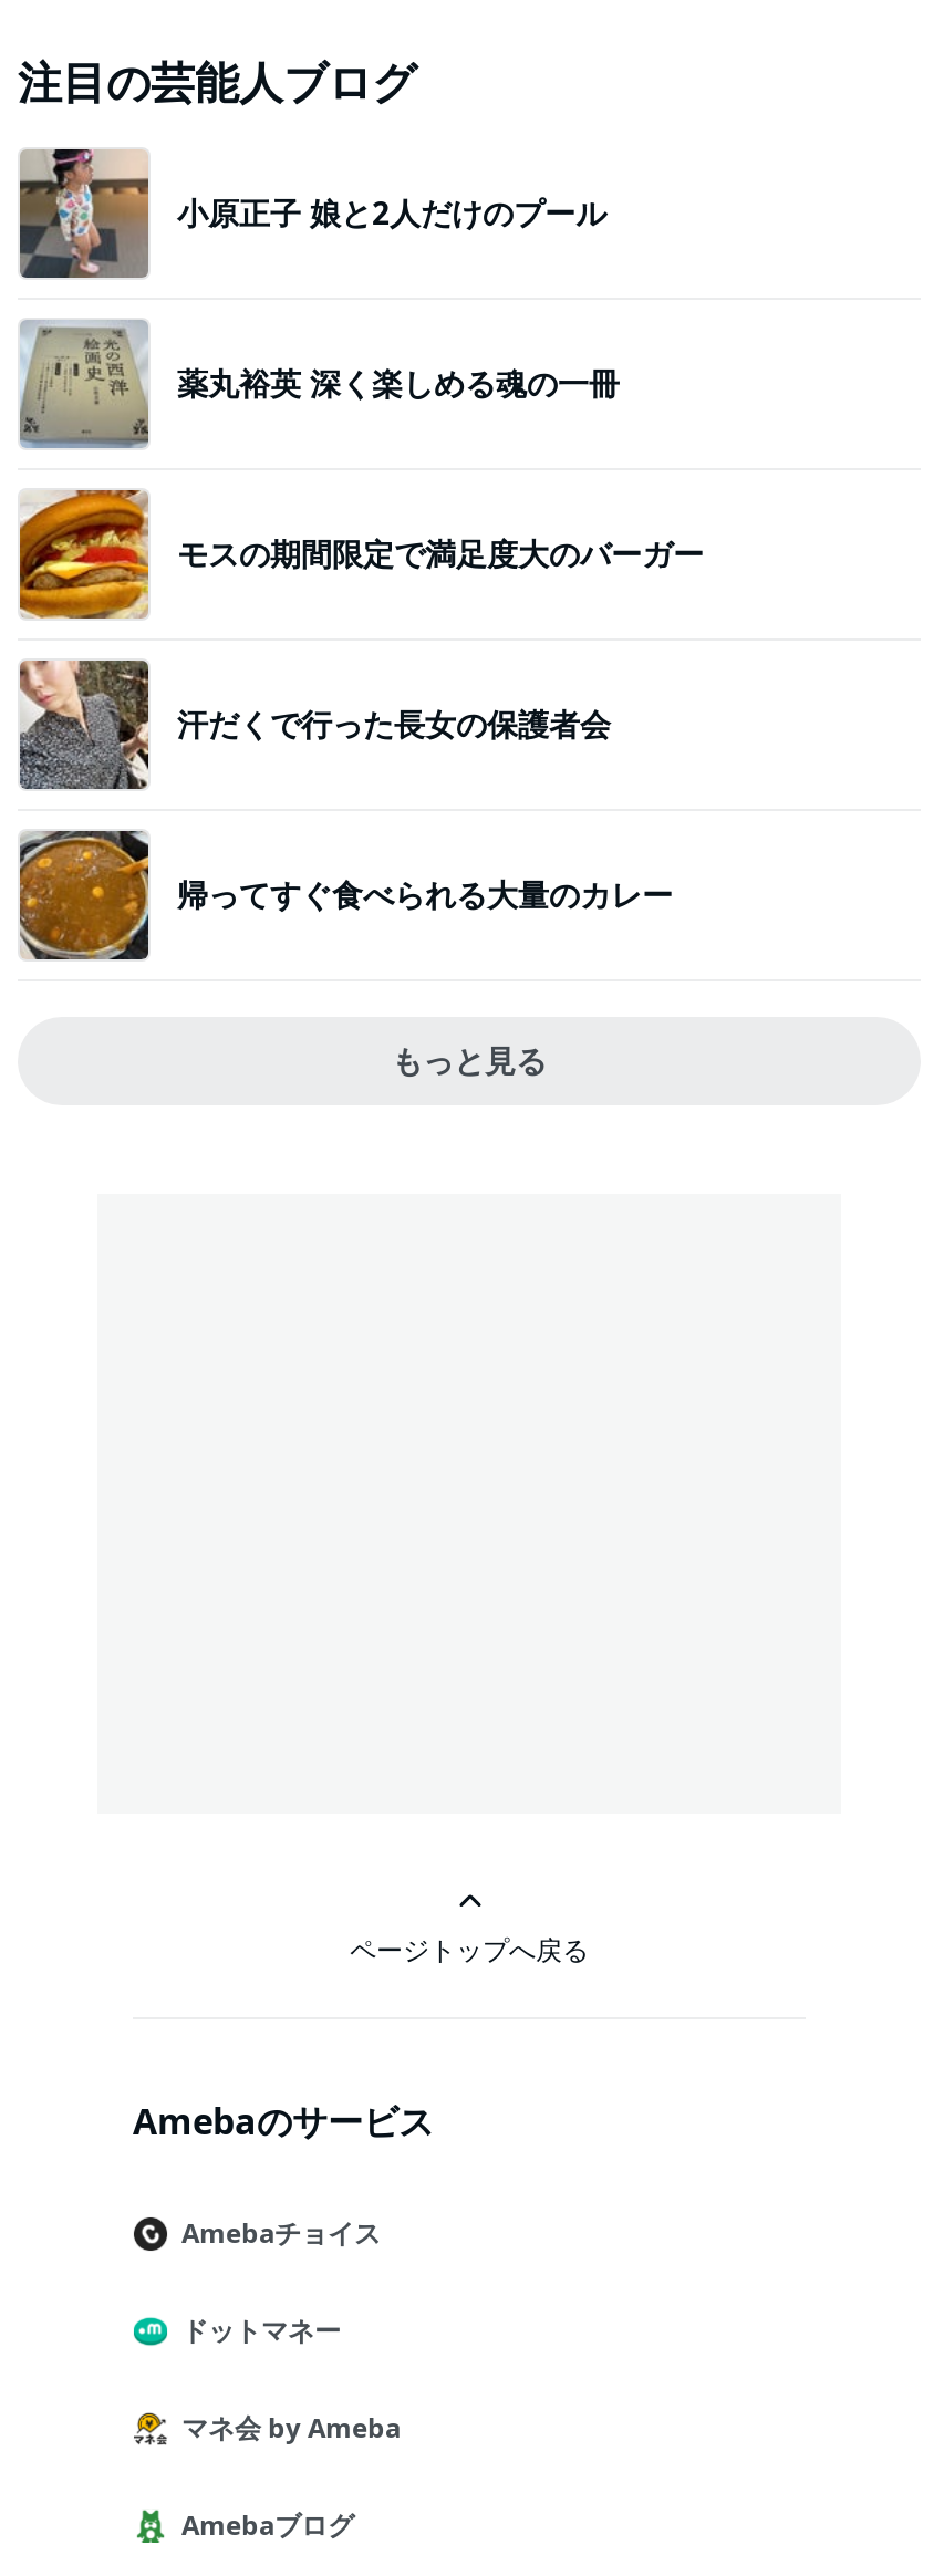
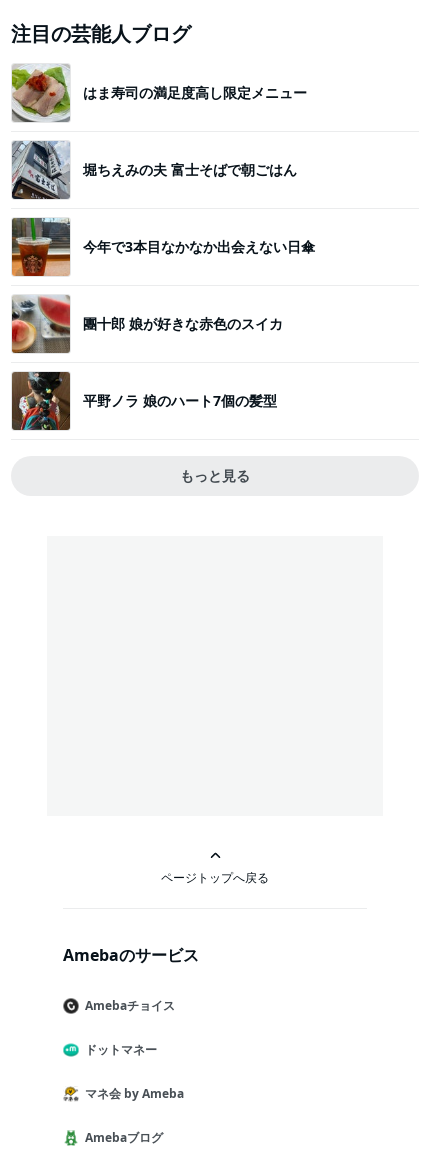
[18,147,606,280] [image] | 小原正子 娘と2人だけのプール -> [11,64,307,123] [image] | はま寿司の満足度高し限定メニュー
[18,322,620,450] [image] | 薬丸裕英 深く楽しめる魂の一冊 -> [12,141,297,200] [image] | 堀ちえみの夫 富士そばで朝ごはん
[18,488,704,621] [image] | モスの期間限定で満足度大のバーガー -> [11,217,315,277] [image] | 今年で3本目なかなか出会えない日傘
[18,658,611,791] [image] | 汗だくで行った長女の保護者会 -> [11,295,283,354] [image] | 團十郎 娘が好きな赤色のスイカ
[18,829,673,962] [image] | 帰ってすぐ食べられる大量のカレー -> [11,371,277,431] [image] | 平野ノラ 娘のハート7個の髪型

